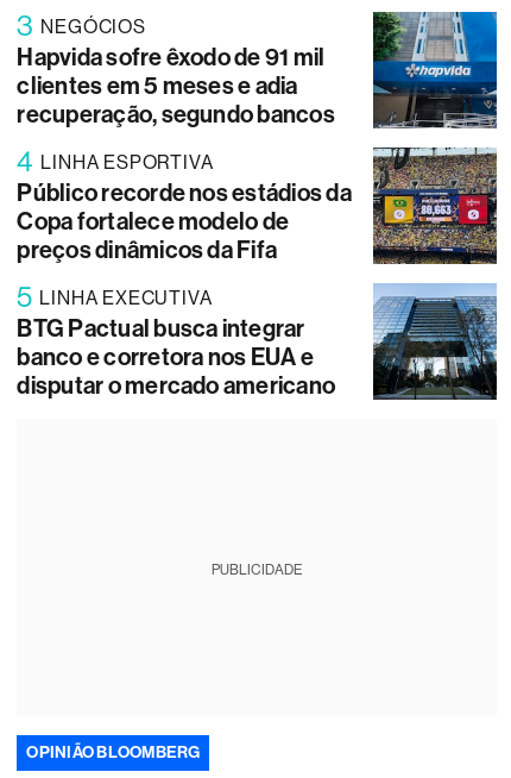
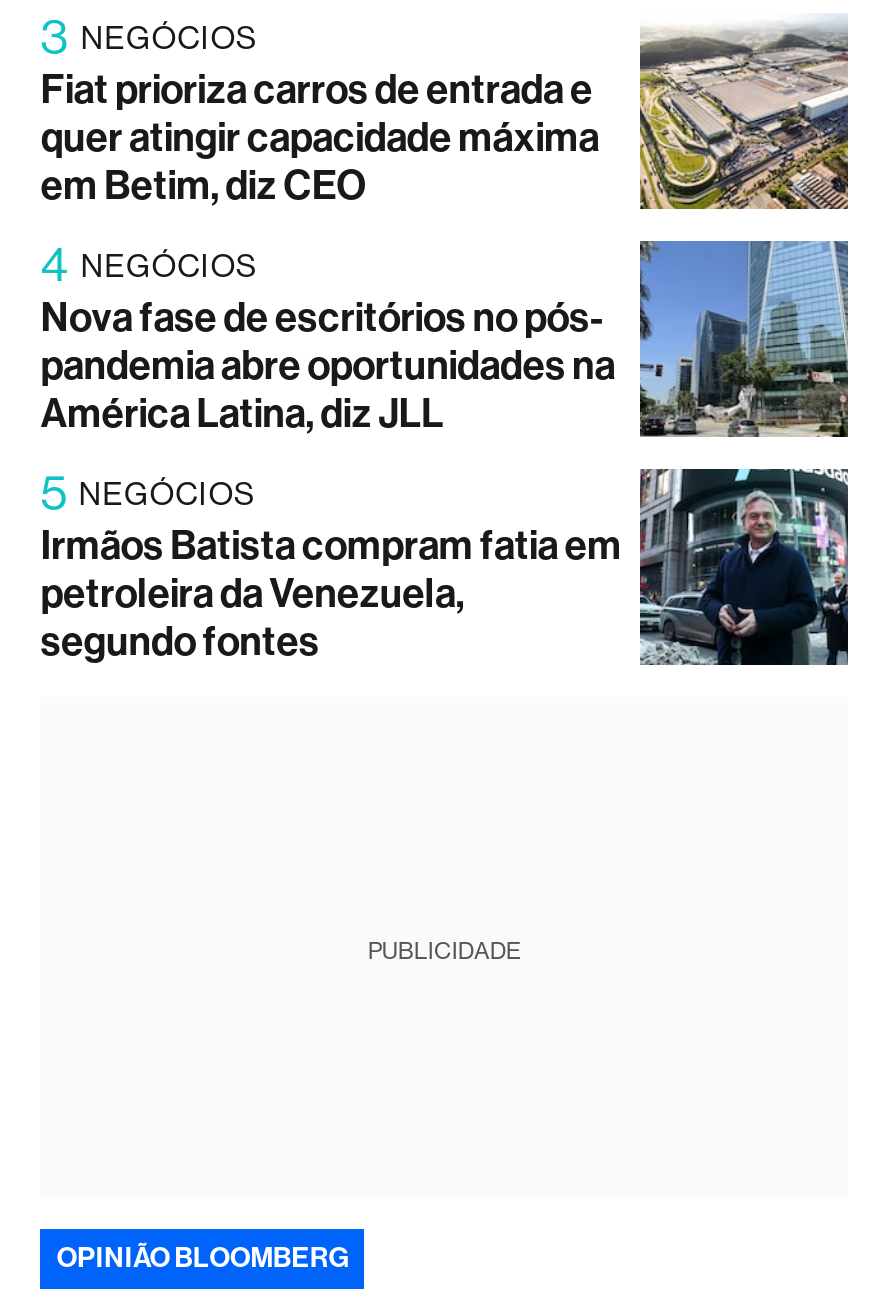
[17,11,498,264] [image] | 4 LINHA ESPORTIVA | Público recorde nos estádios da | Copa fortalece modelo de | preços dinâmicos da Fifa -> [41,13,850,437] [image] | 4 NEGÓCIOS | Nova fase de escritórios no pós- | pandemia abre oportunidades na | América Latina, diz JLL
[17,43,335,128] Hapvida sofre êxodo de 91 mil | clientes em 5 meses e adia | recuperação, segundo bancos -> [41,65,599,209] Fiat prioriza carros de entrada e | quer atingir capacidade máxima | em Betim, diz CEO
[372,146,497,265] [image] -> [638,239,848,437] [image]
[17,281,498,400] [image] | 5 LINHA EXECUTIVA | BTG Pactual busca integrar | banco e corretora nos EUA e | disputar o mercado americano -> [41,465,850,665] [image] | 5 NEGÓCIOS | Irmãos Batista compram fatia em | petroleira da Venezuela, | segundo fontes

